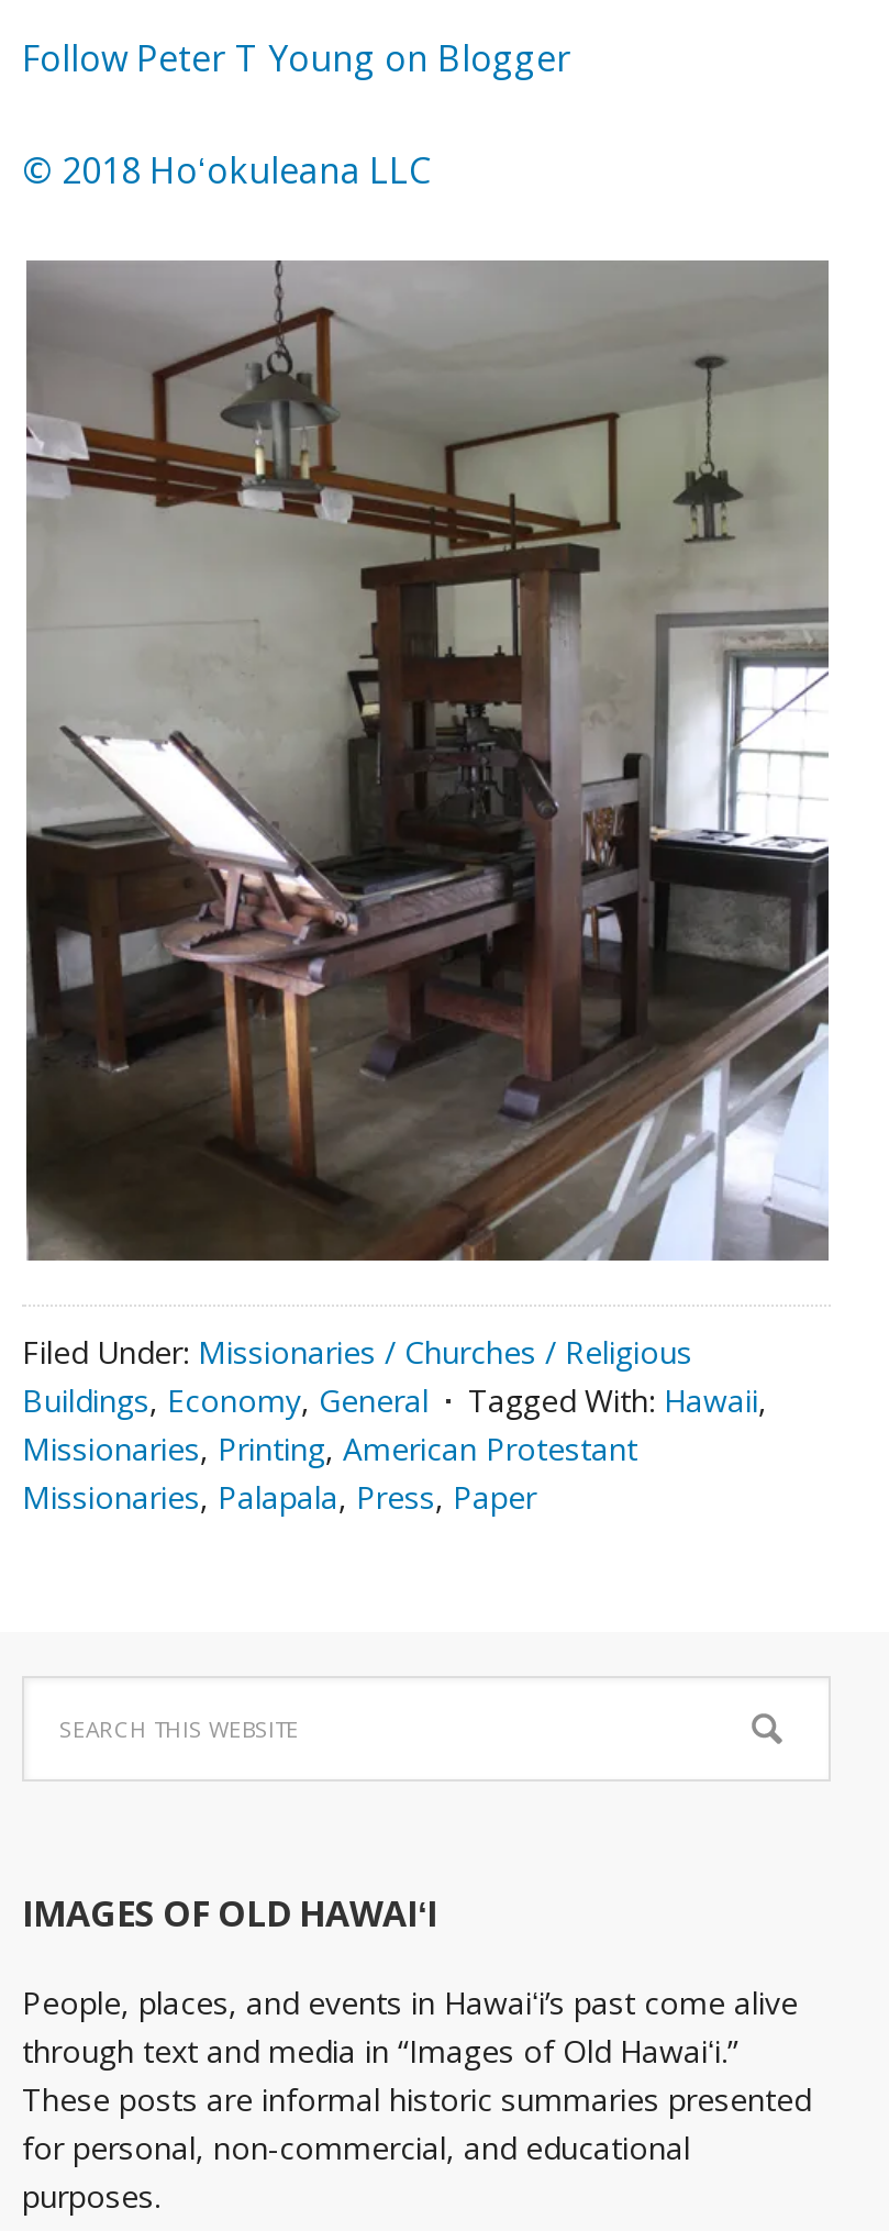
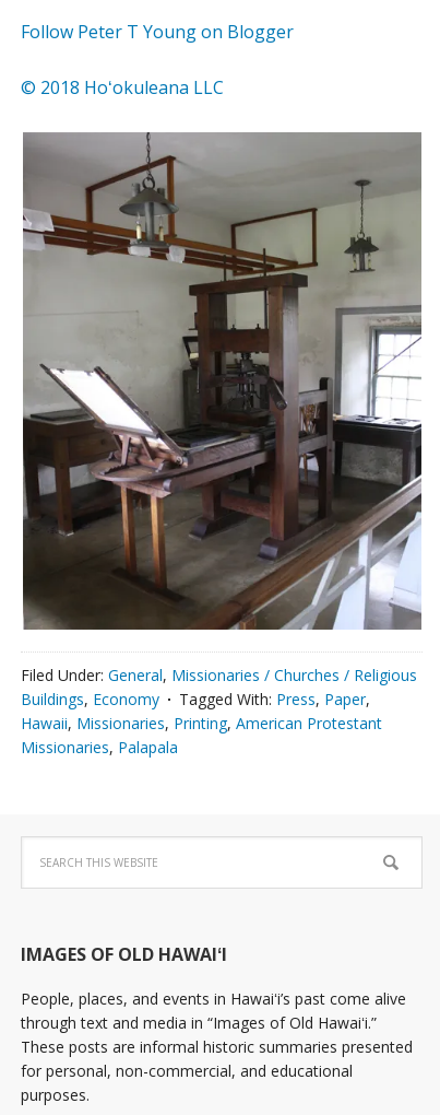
[22,1331,767,1518] Filed Under: Missionaries / Churches / Religious | Buildings, Economy, General | Tagged With: Hawaii, | Missionaries, Printing, American Protestant | Missionaries, Palapala, Press, Paper -> [21,665,417,758] Filed Under: General, Missionaries / Churches / Religious | Buildings, Economy | Tagged With: Press, Paper, | Hawaii, Missionaries, Printing, American Protestant | Missionaries, Palapala

